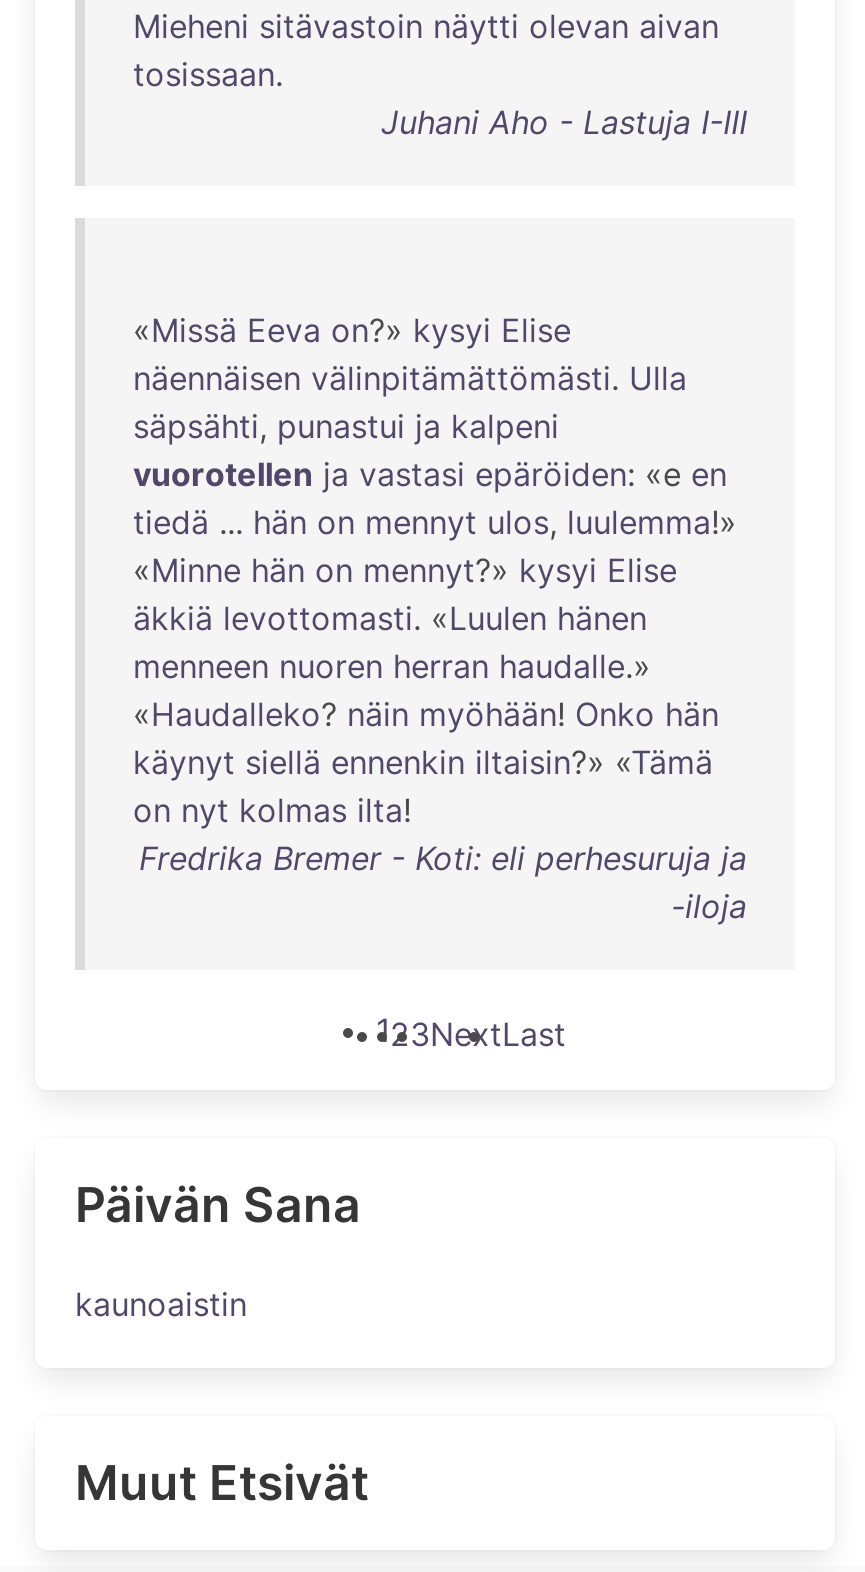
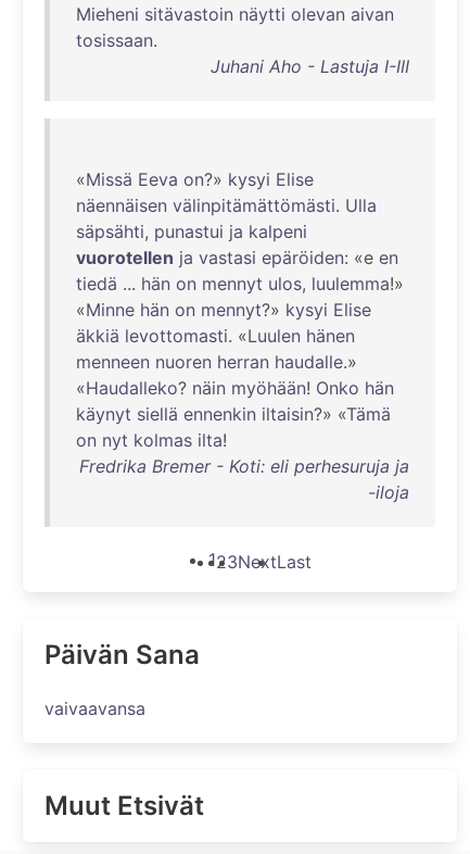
[75,1284,247,1324] kaunoaistin -> [45,698,145,719] vaivaavansa

